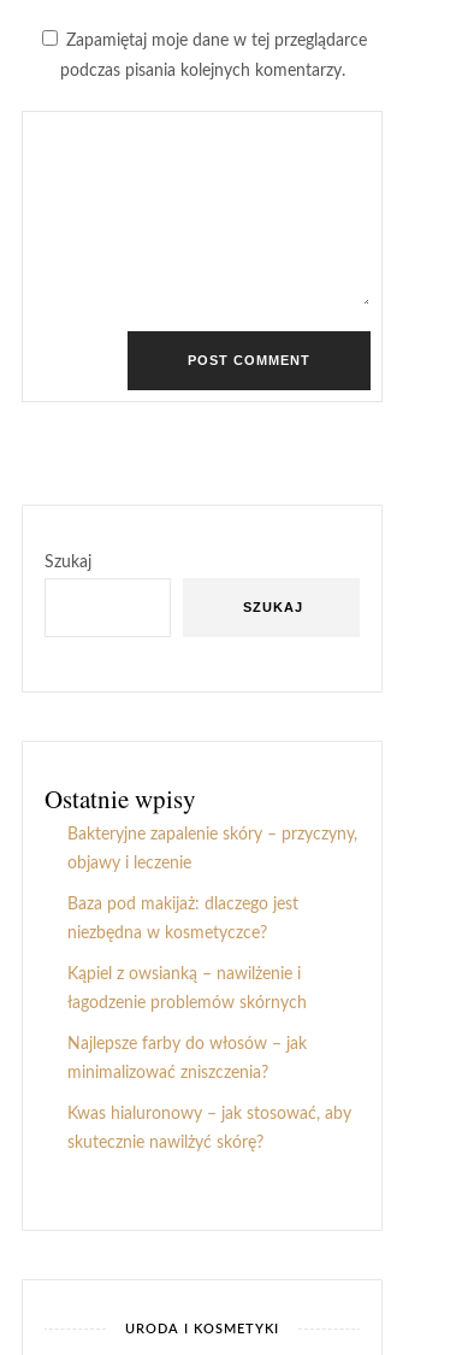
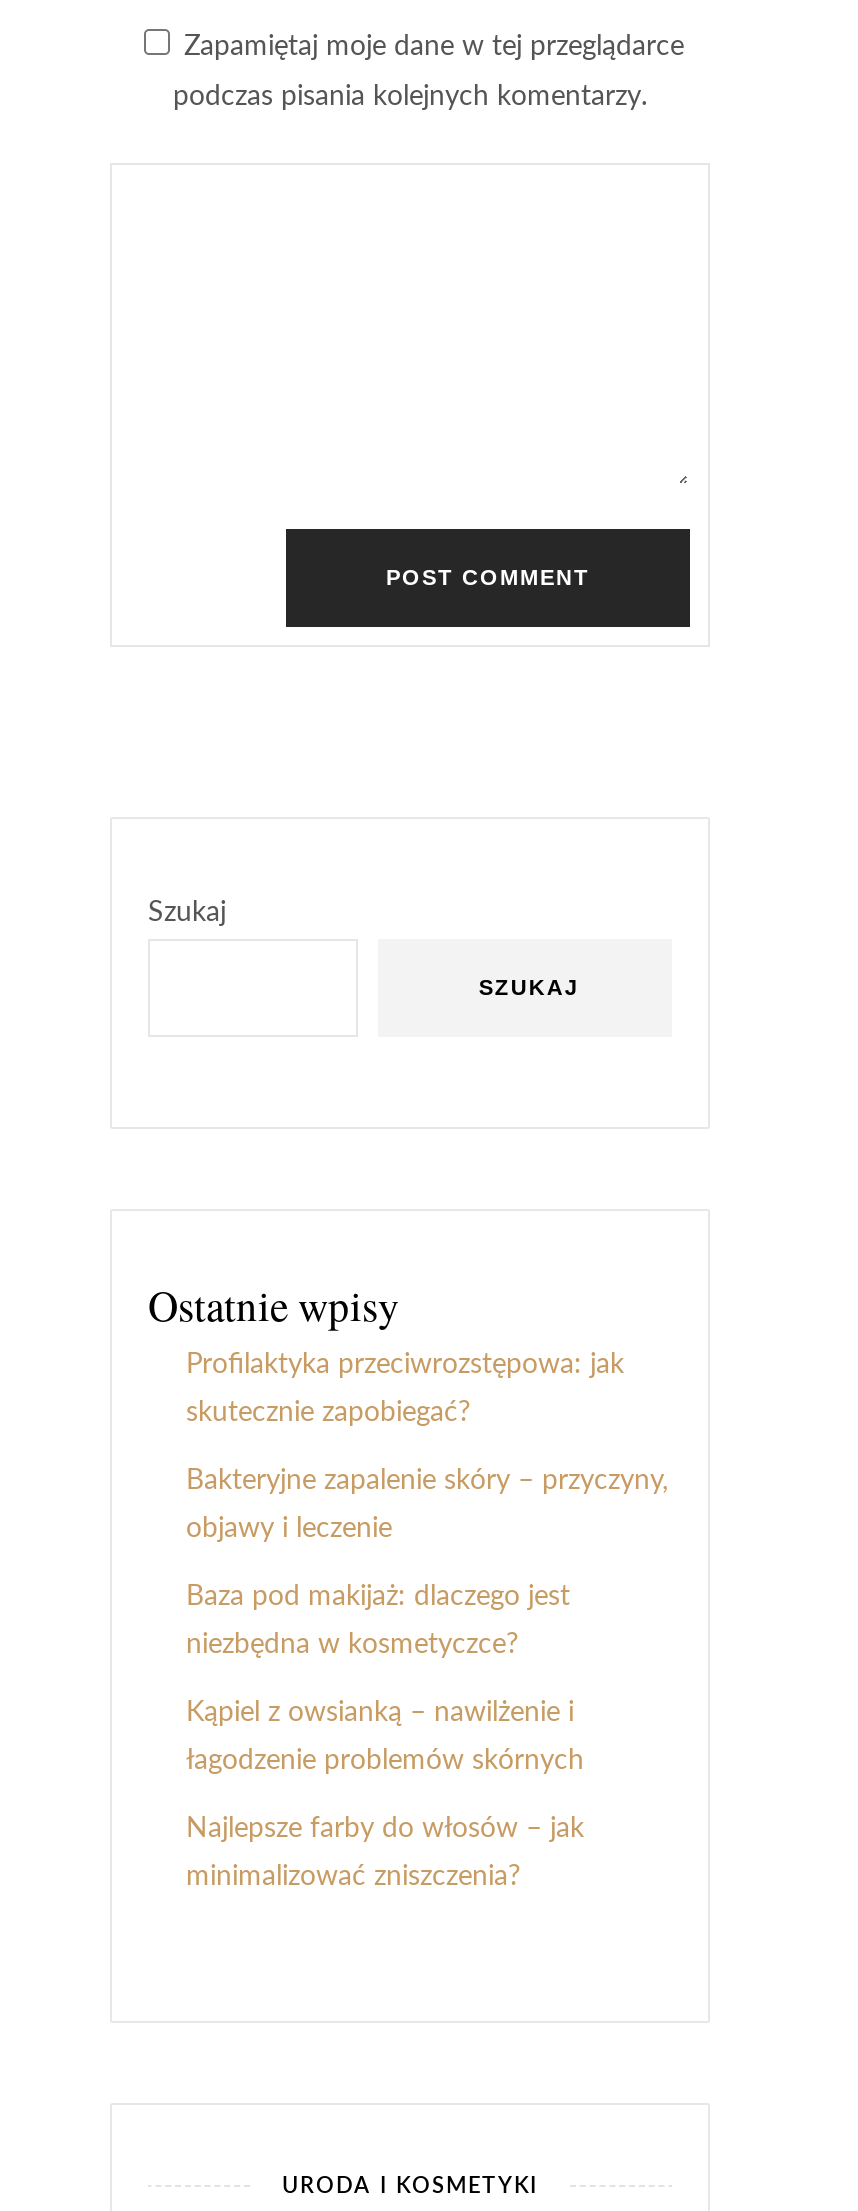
none -> [186,1351,624,1427] Profilaktyka przeciwrozstępowa: jak | skutecznie zapobiegać?
moved [67,826,357,1081] -> [186,1467,668,1891]: Bakteryjne zapalenie skóry – przyczyny, | objawy i leczenie | Baza pod makijaż: dlaczego jest | niezbędna w kosmetyczce? | Kąpiel z owsianką – nawilżenie i | łagodzenie problemów skórnych | Najlepsze farby do włosów – jak | minimalizować zniszczenia?
[67,1106,351,1151] Kwas hialuronowy – jak stosować, aby | skutecznie nawilżyć skórę? -> none

